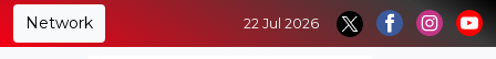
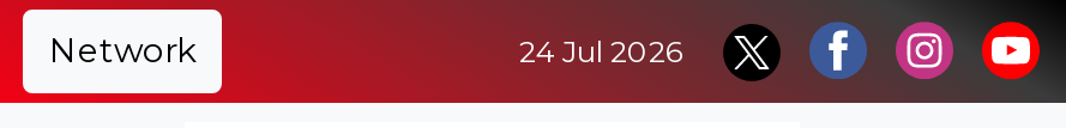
[244,15,319,32] 22 Jul 2026 -> [519,33,685,69] 24 Jul 2026

